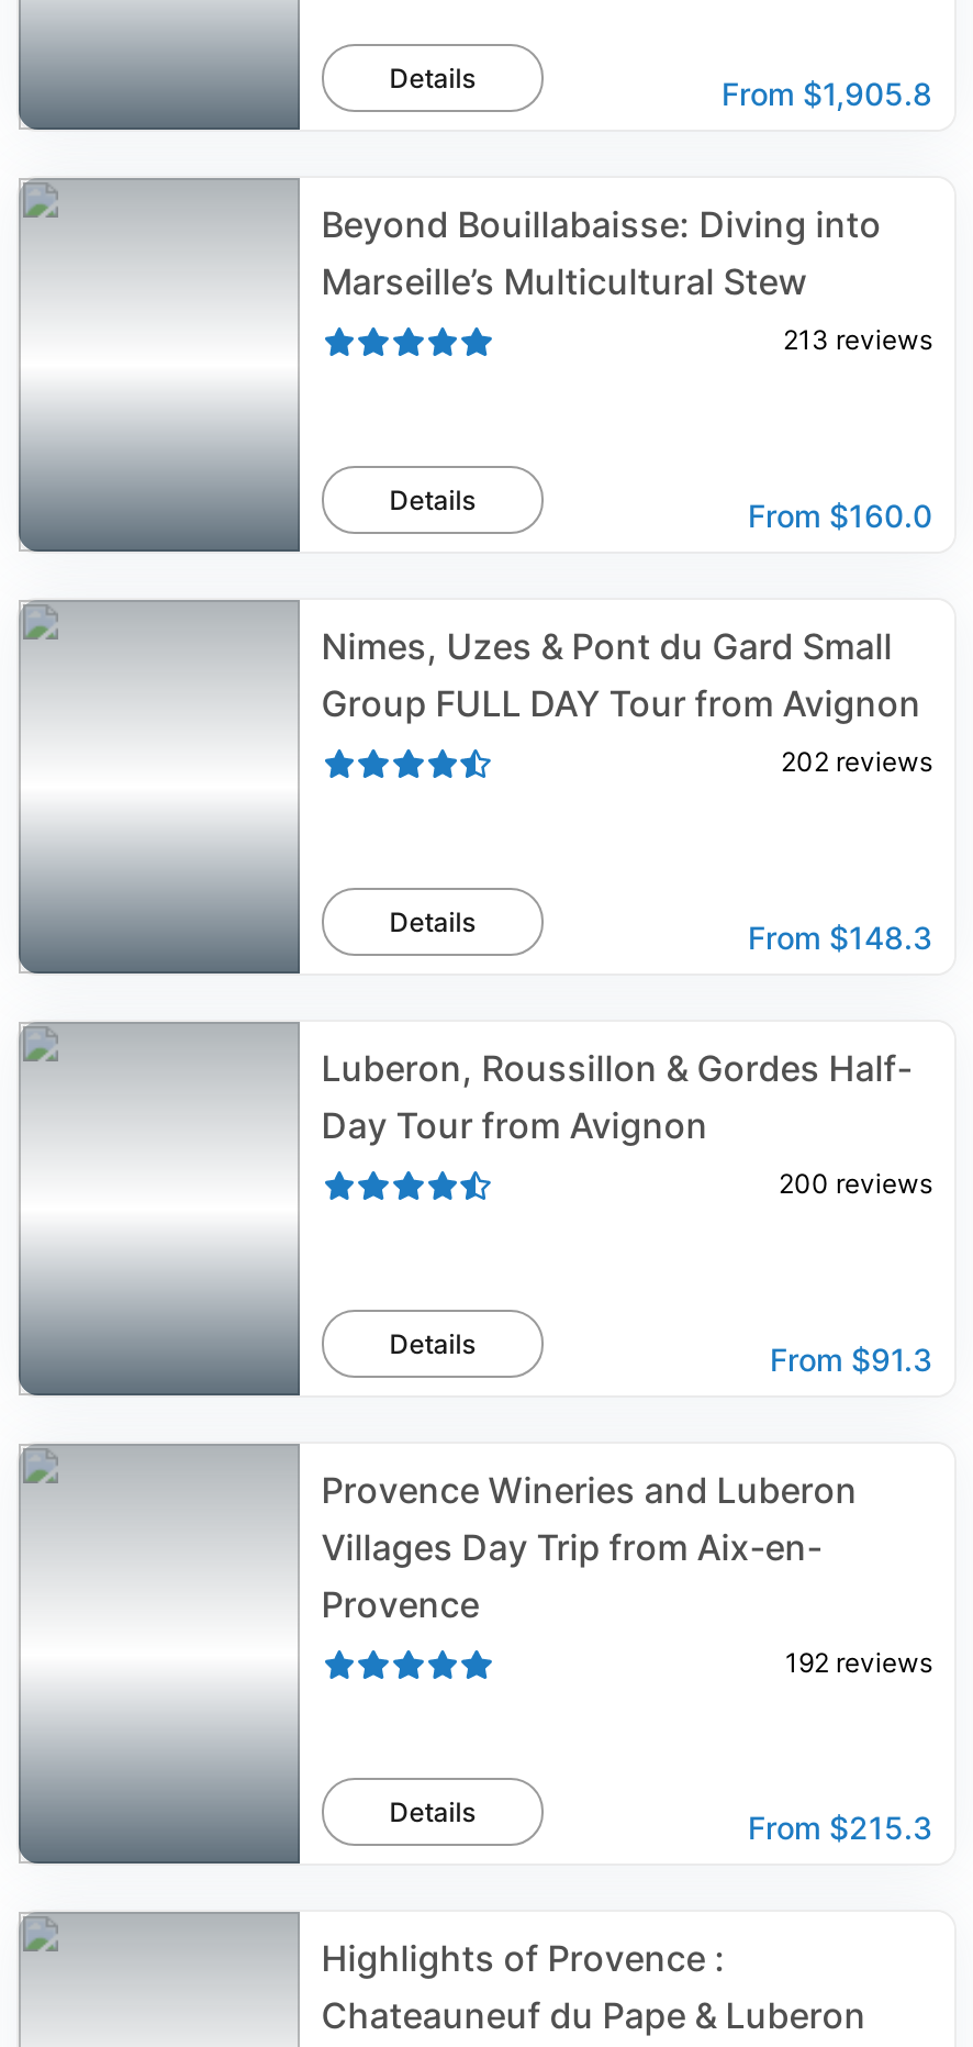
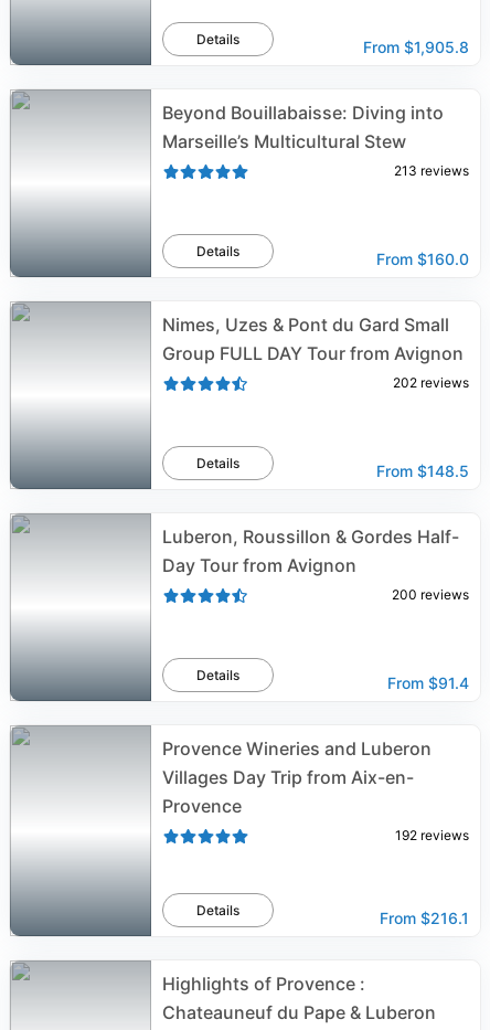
[748,919,932,956] From $148.3 -> [376,461,469,480] From $148.5
[770,1340,932,1378] From $91.3 -> [387,673,469,692] From $91.4
[748,1809,932,1846] From $215.3 -> [380,909,469,927] From $216.1

